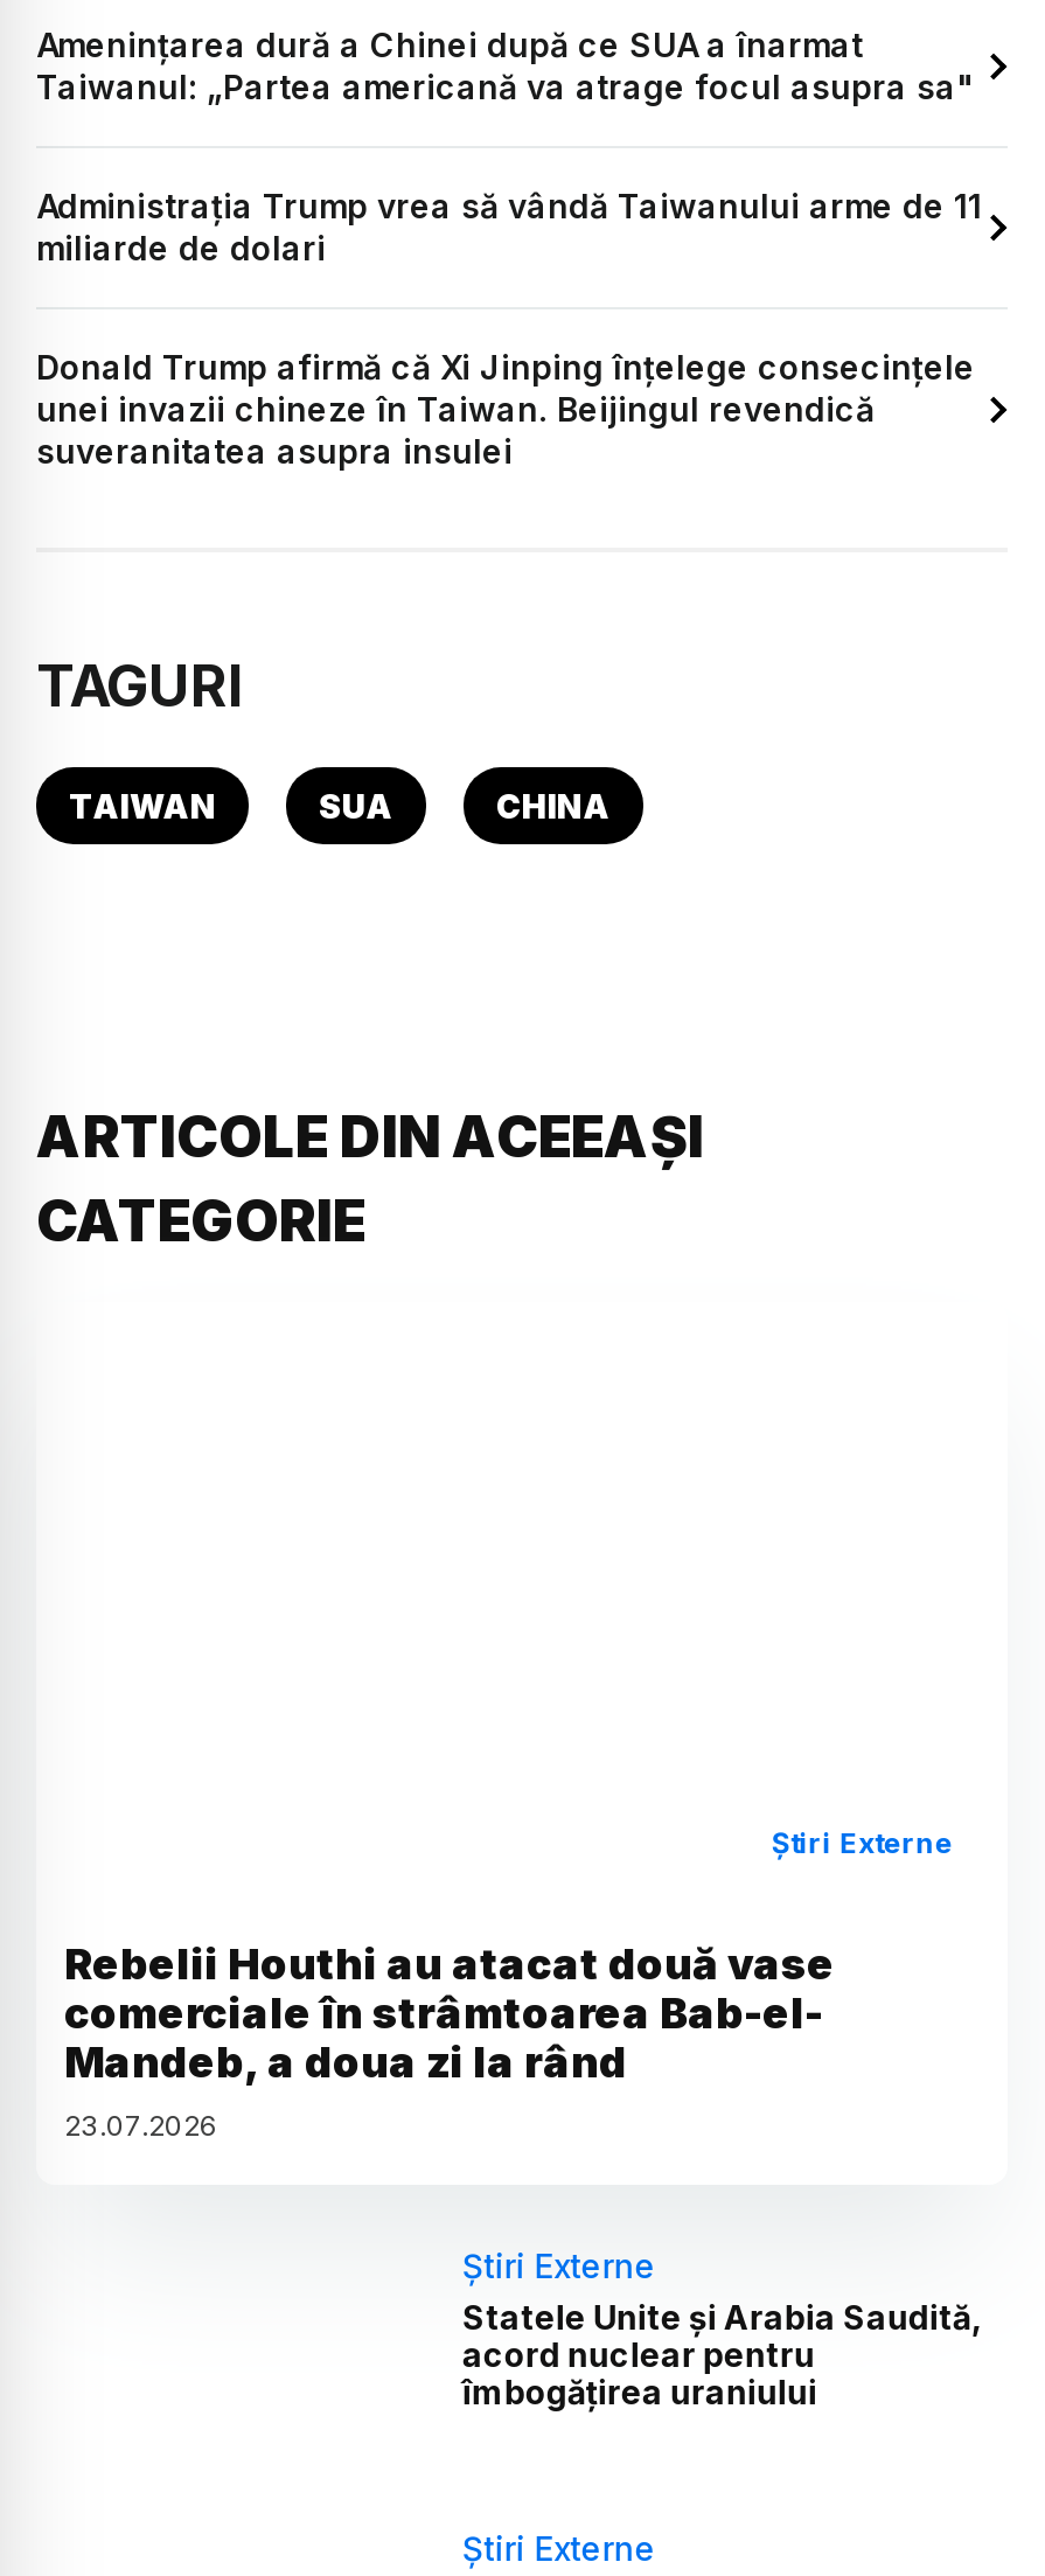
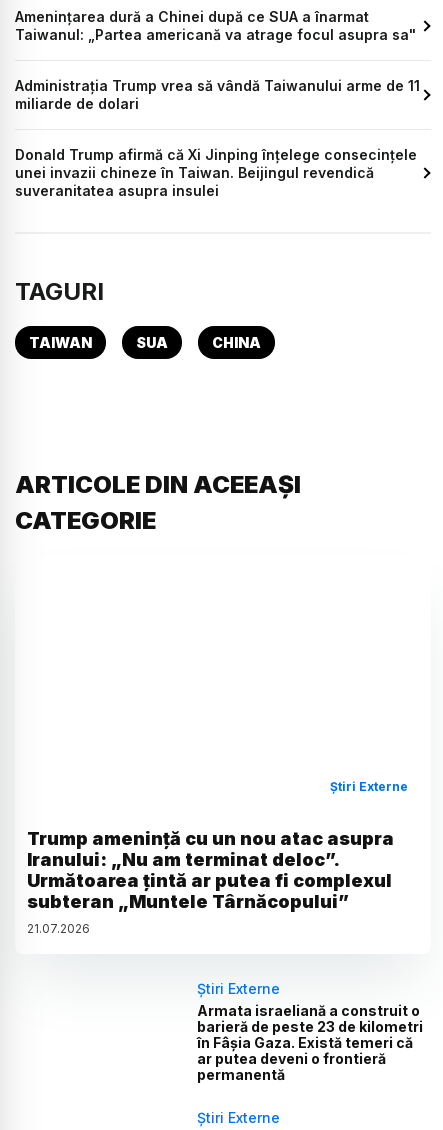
[64,1940,835,2143] Rebelii Houthi au atacat două vase | comerciale în strâmtoarea Bab-el- | Mandeb, a doua zi la rând | 23.07.2026 -> [27,828,394,936] Trump amenință cu un nou atac asupra | Iranului: „Nu am terminat deloc”. | Următoarea țintă ar putea fi complexul | subteran „Muntele Târnăcopului” | 21.07.2026
[462,2298,983,2412] Statele Unite și Arabia Saudită, | acord nuclear pentru | îmbogățirea uraniului -> [197,1002,423,1083] Armata israeliană a construit o | barieră de peste 23 de kilometri | în Fâșia Gaza. Există temeri că | ar putea deveni o frontieră | permanentă

